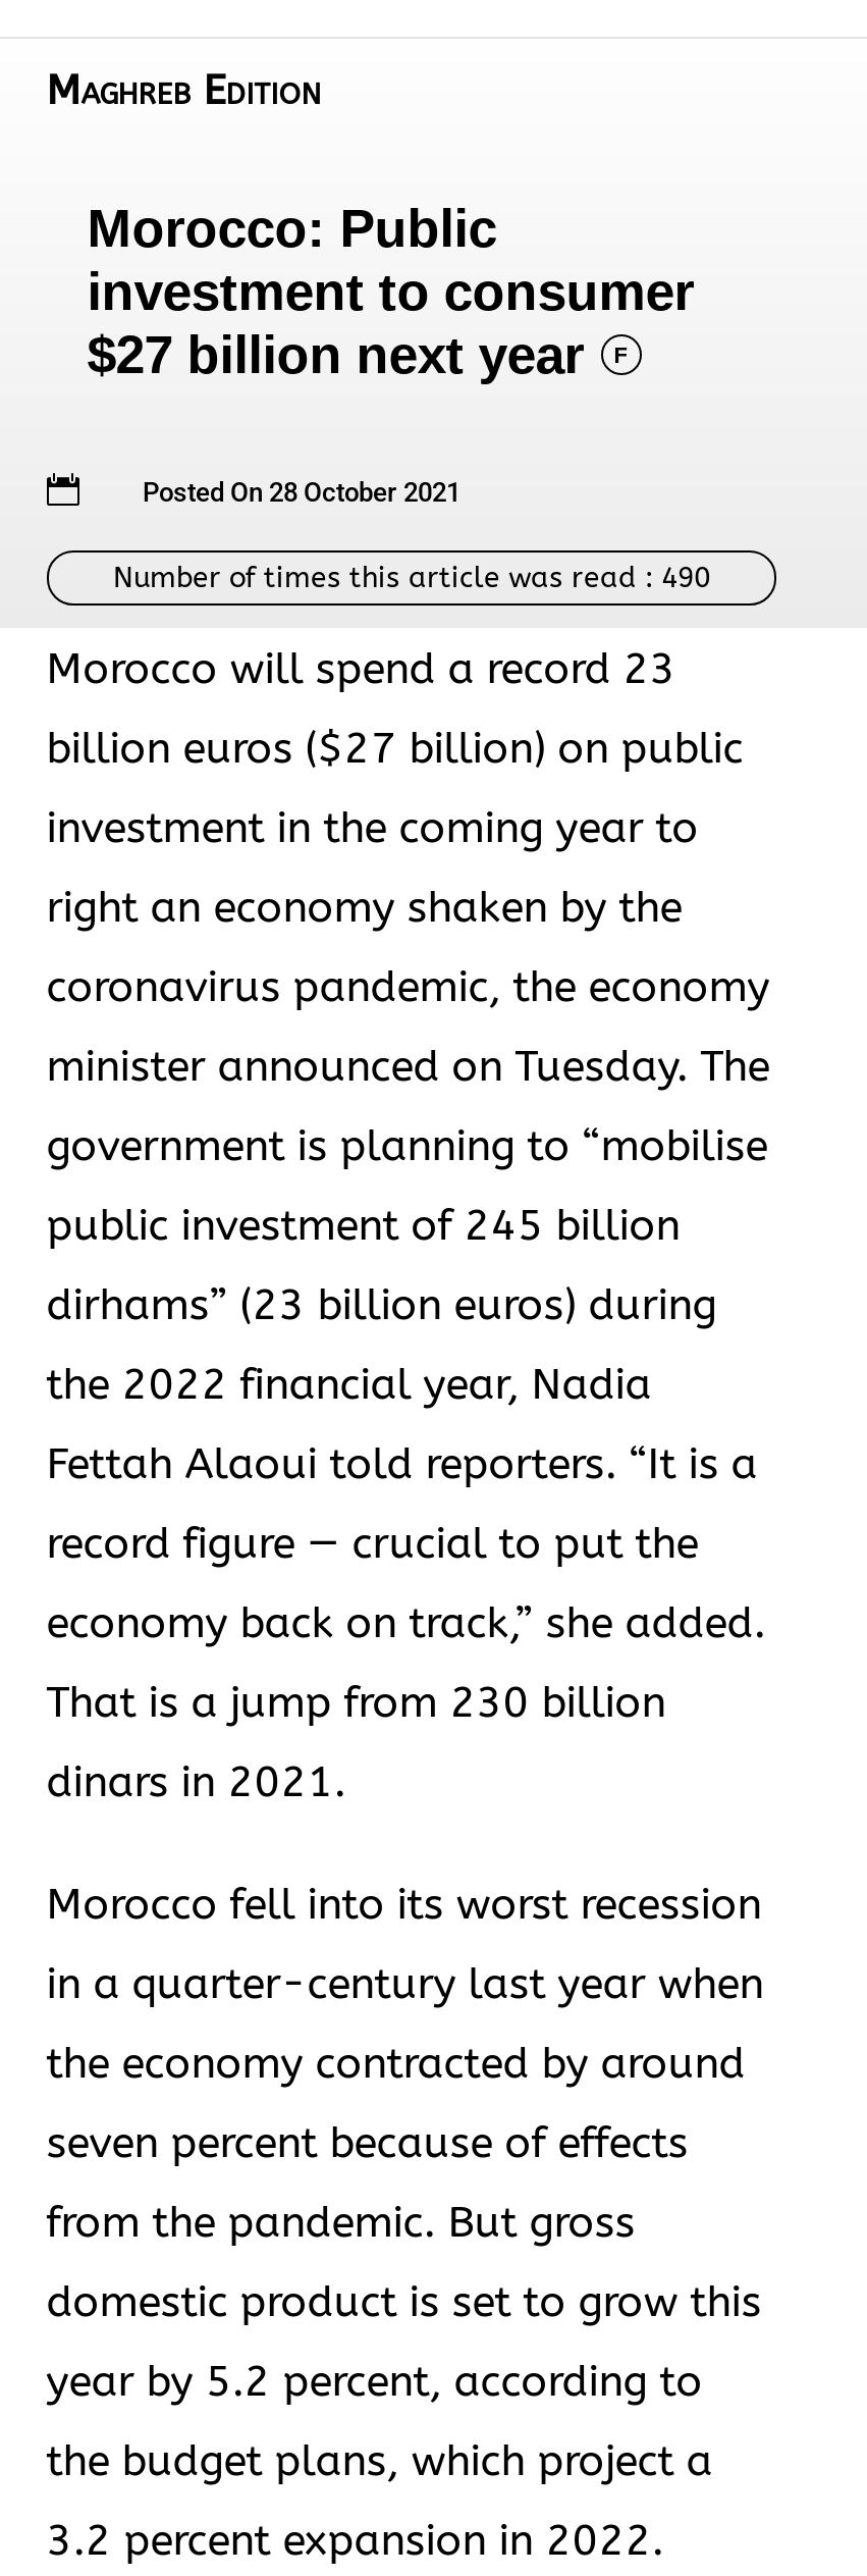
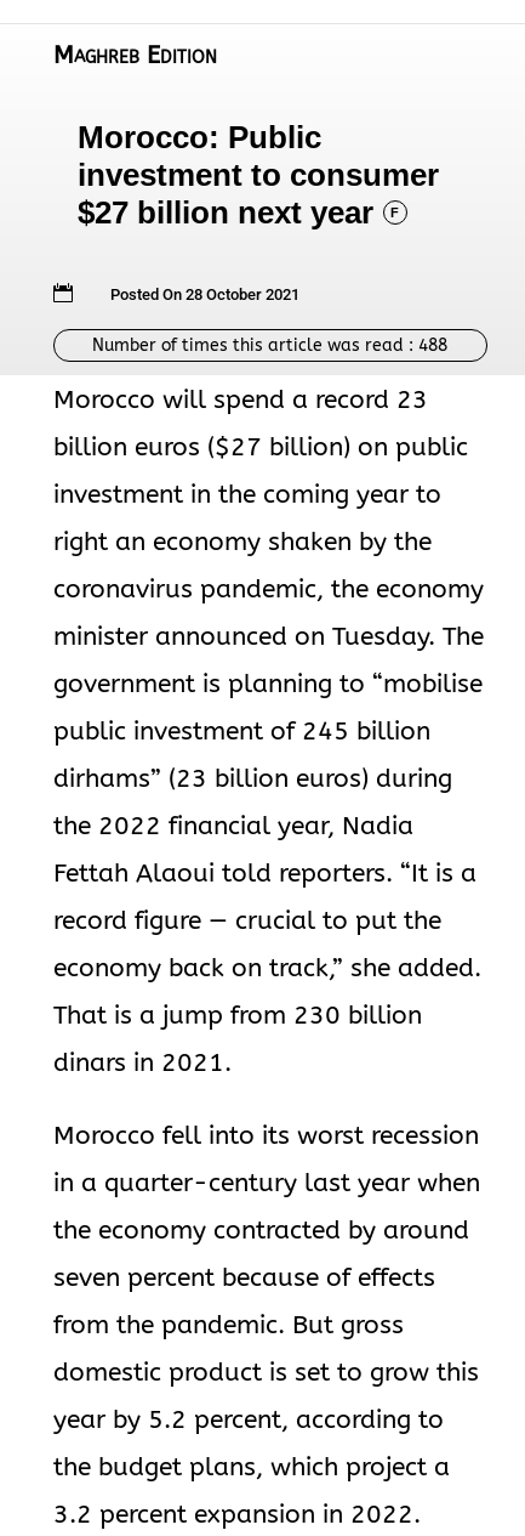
[113,561,710,595] Number of times this article was read : 490 -> [93,335,448,356] Number of times this article was read : 488

